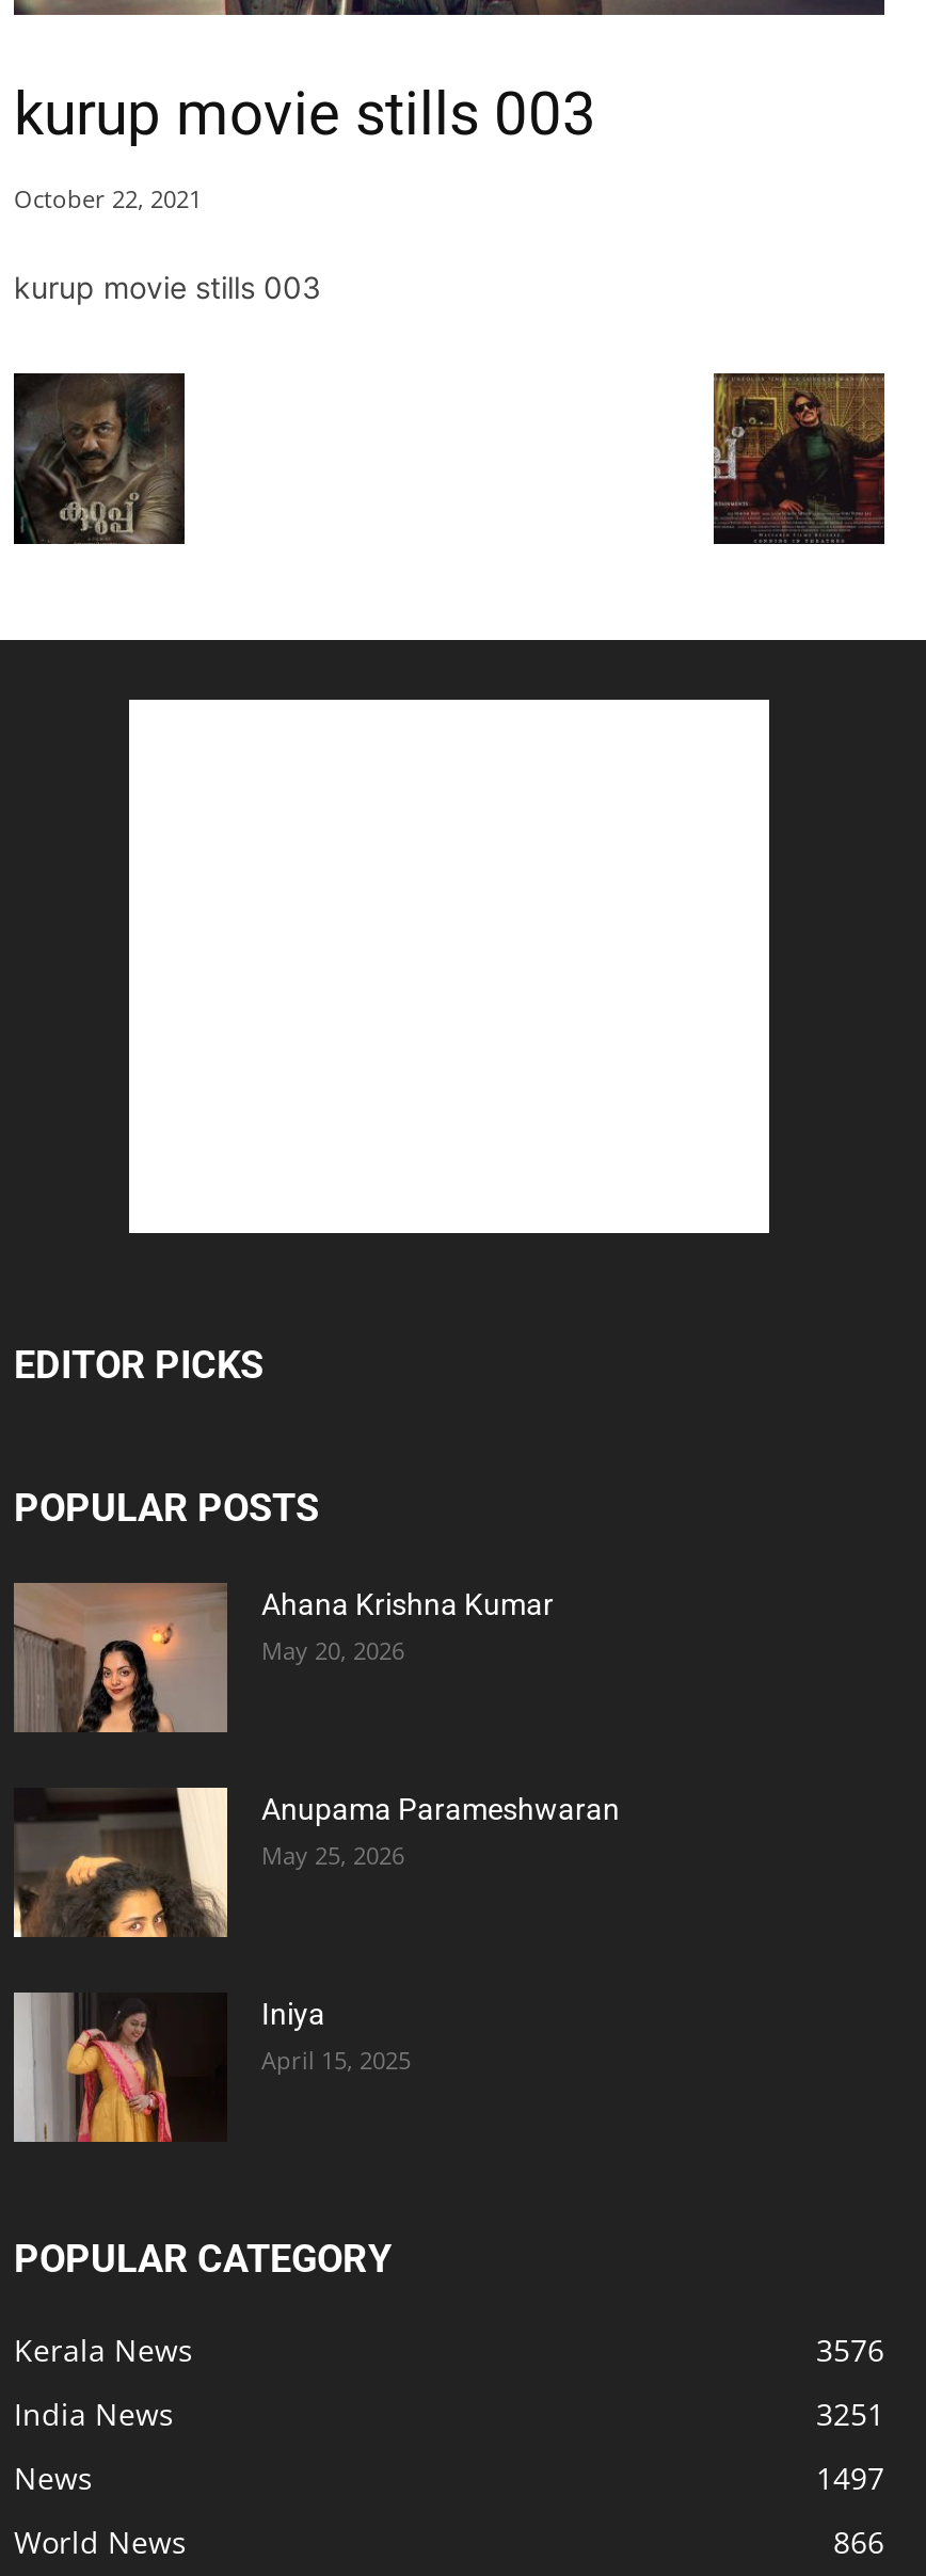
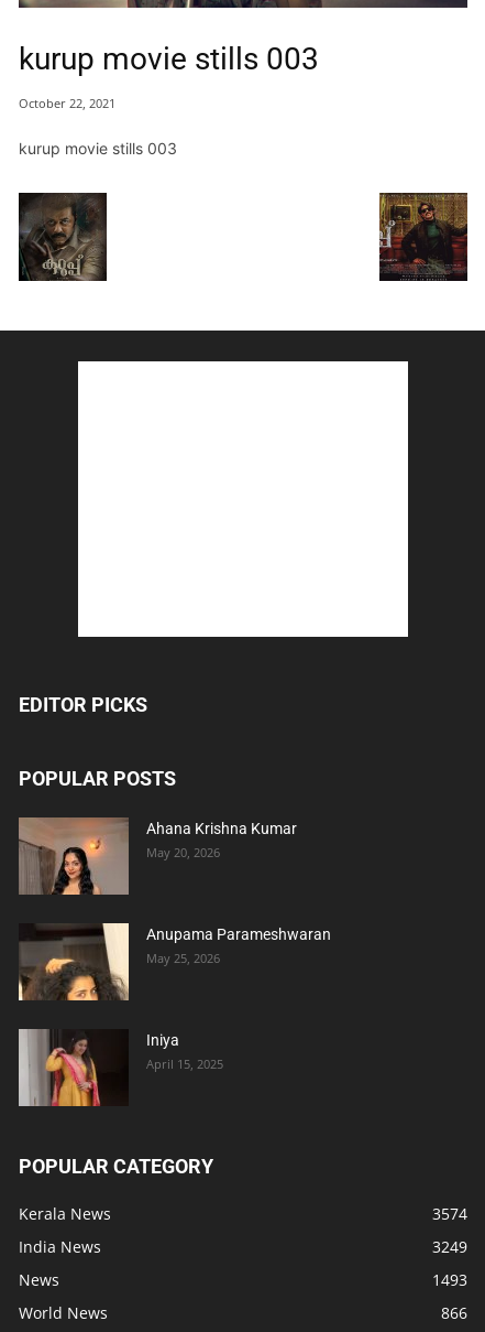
[816,2330,884,2371] 3576 -> [432,1203,467,1224] 3574
[816,2394,884,2435] 3251 -> [432,1236,467,1257] 3249
[816,2458,884,2499] 1497 -> [432,1269,467,1290] 1493

